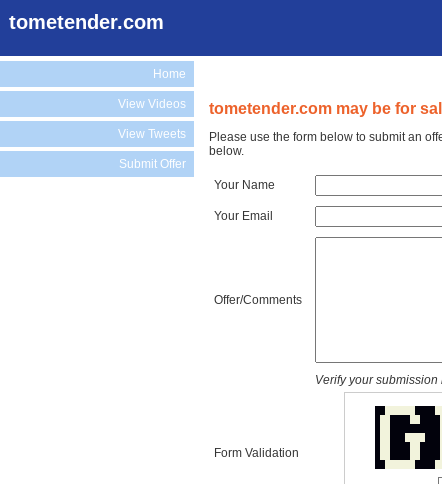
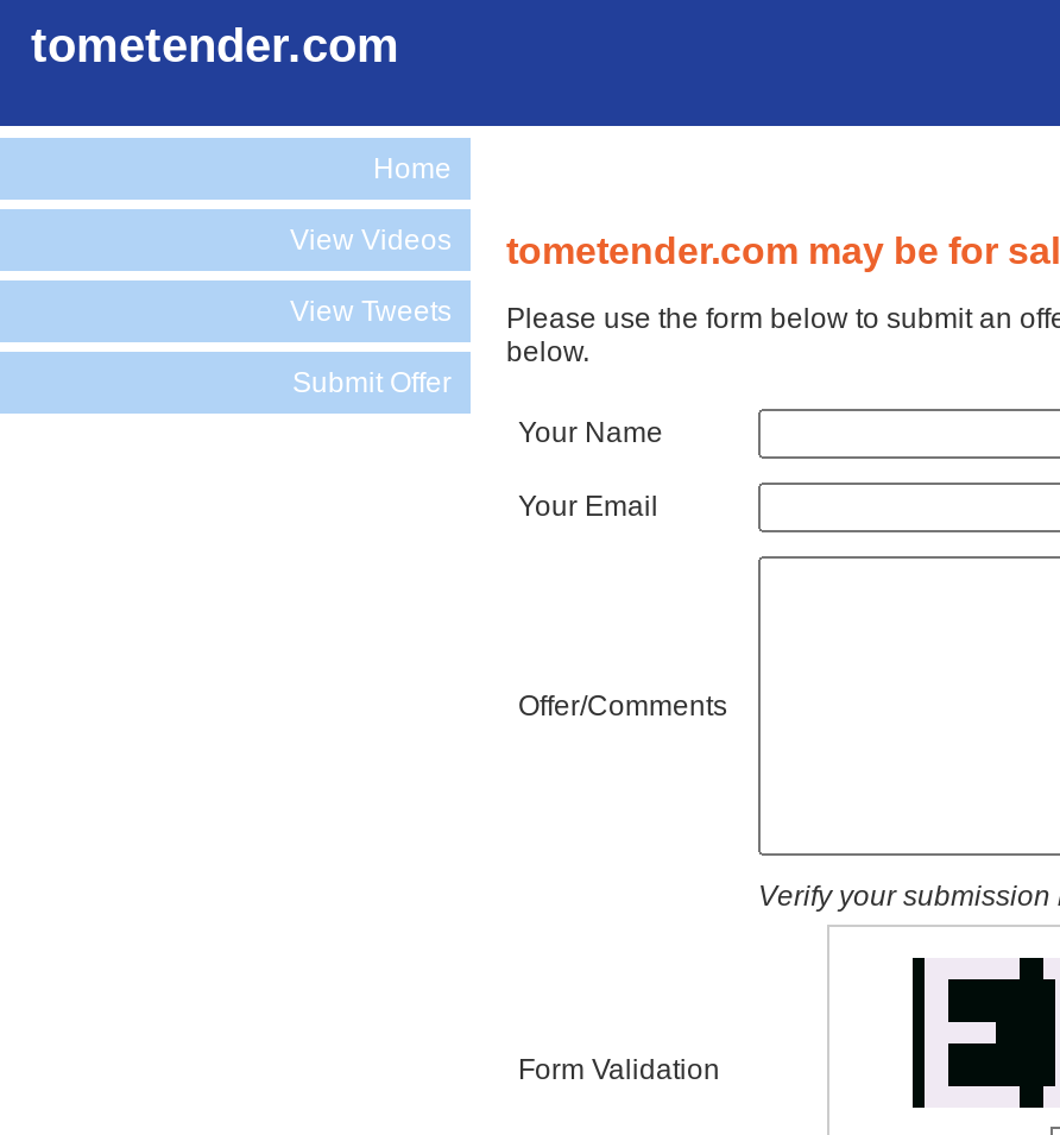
[374,405,426,470] [image] -> [901,958,1022,1108] [image]

